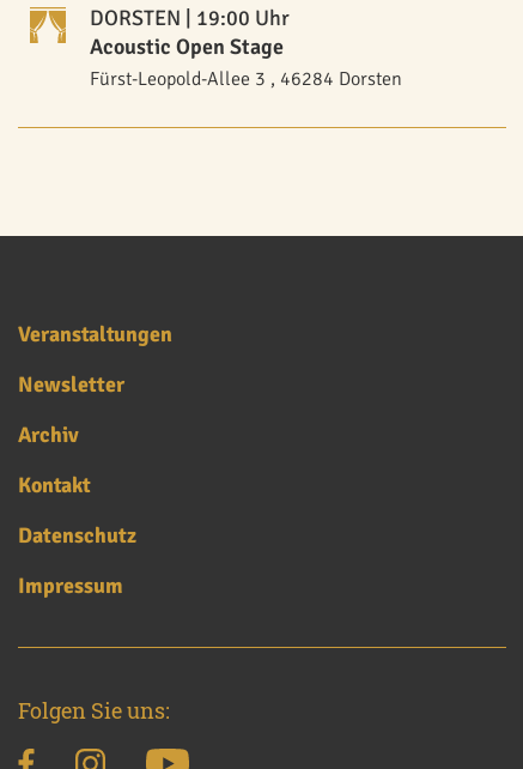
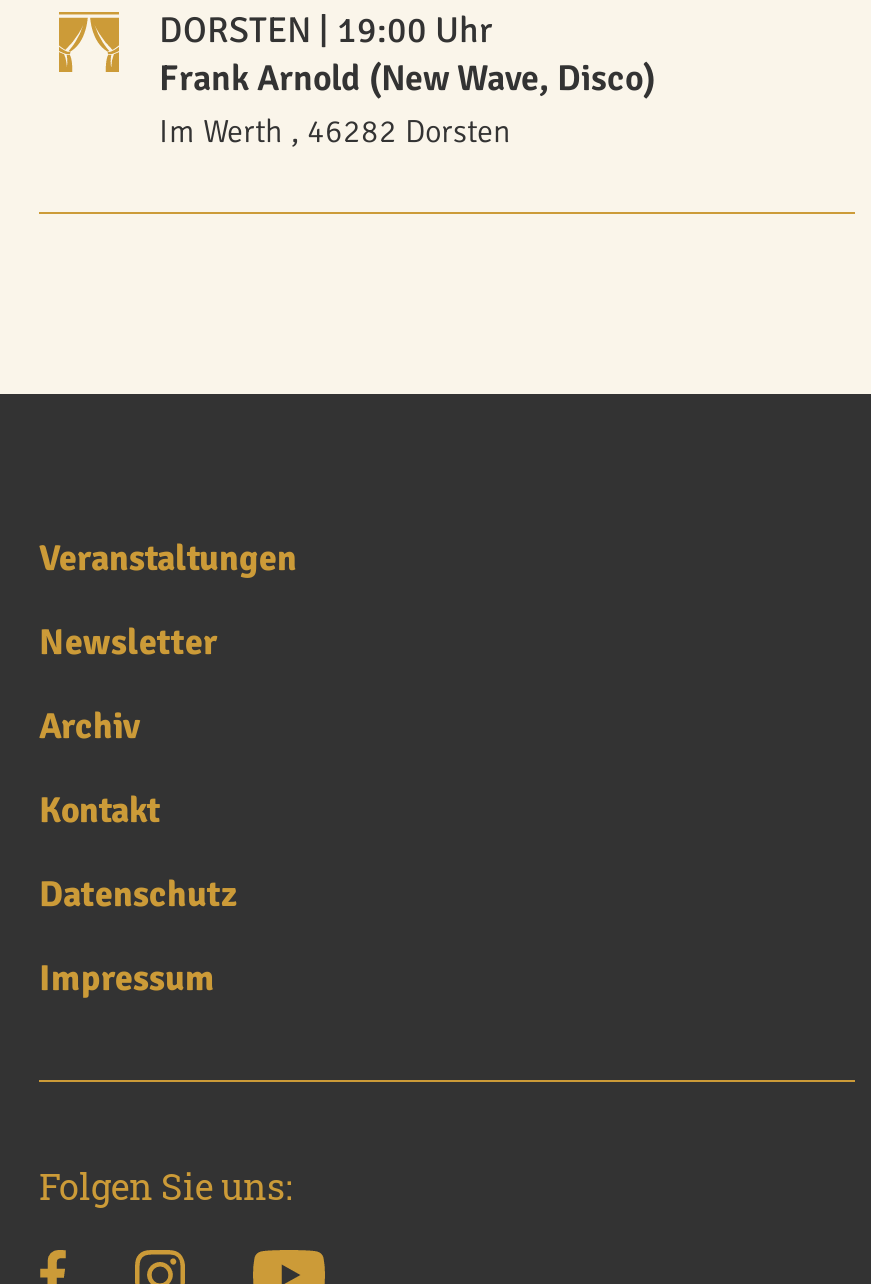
[90,34,402,91] Acoustic Open Stage | Fürst-Leopold-Allee 3 , 46284 Dorsten -> [159,56,655,152] Frank Arnold (New Wave, Disco) | Im Werth , 46282 Dorsten

